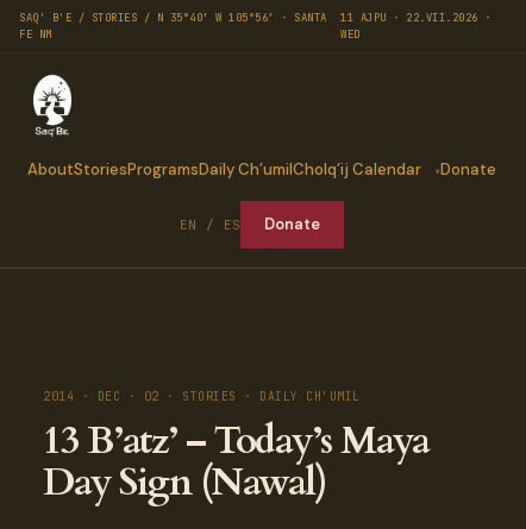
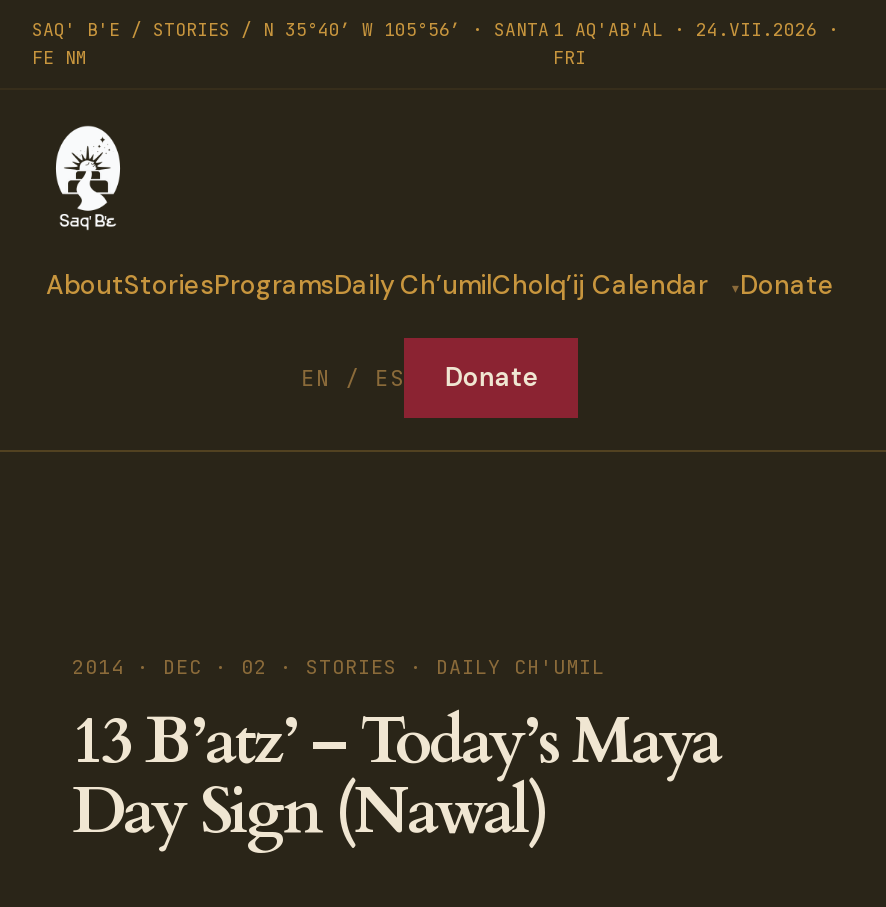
[341,11,491,42] 11 AJPU · 22.VII.2026 · | WED -> [553,18,839,70] 1 AQ'AB'AL · 24.VII.2026 · | FRI

